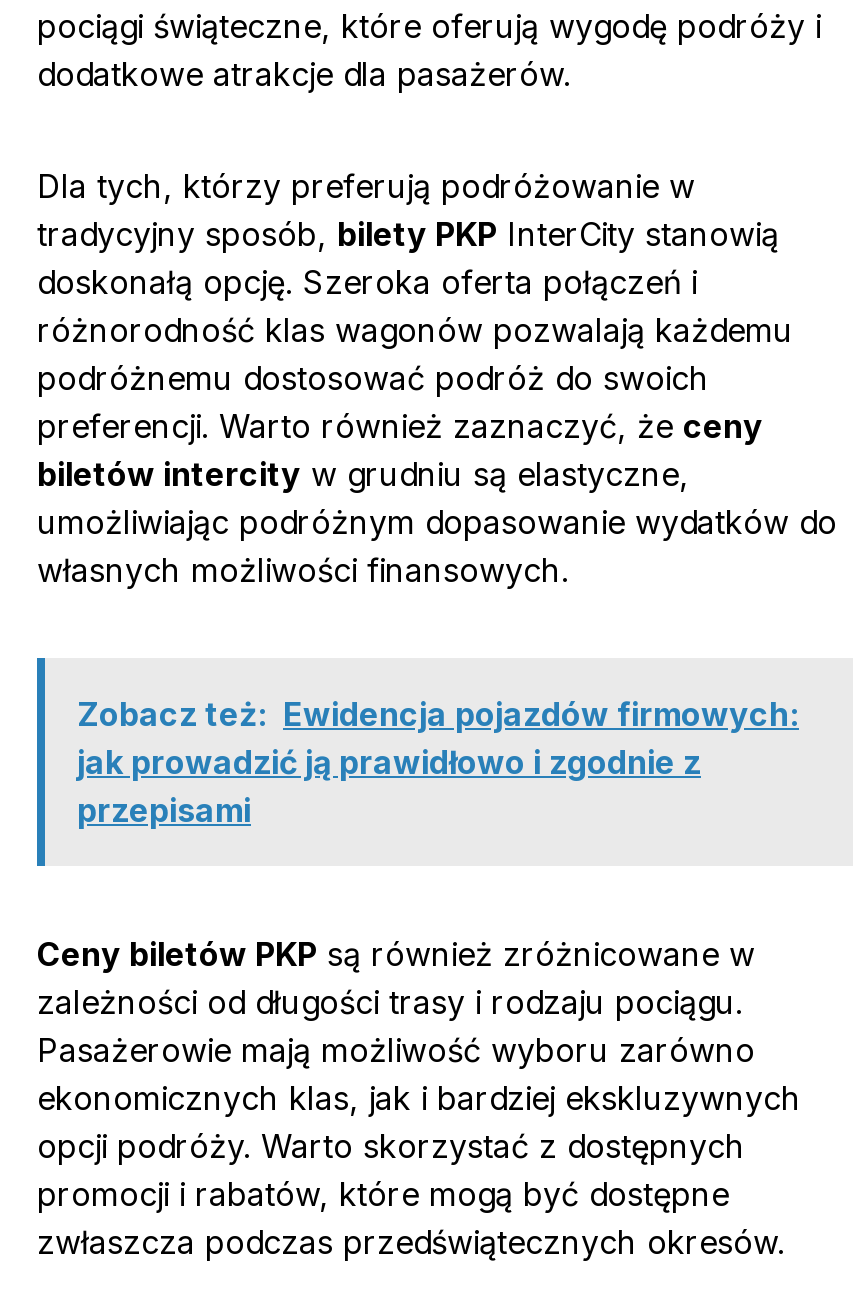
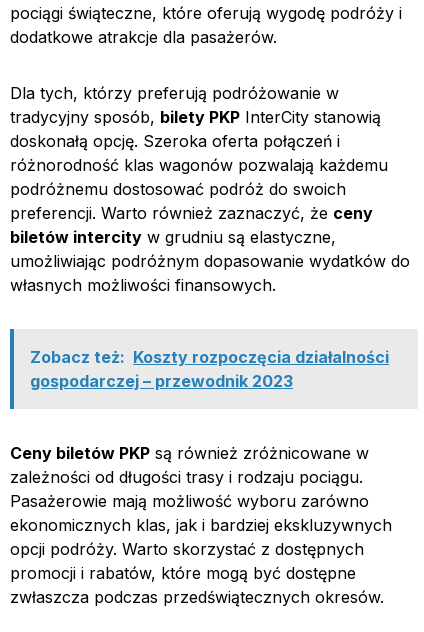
[77,694,799,830] Zobacz też: Ewidencja pojazdów firmowych: | jak prowadzić ją prawidłowo i zgodnie z | przepisami -> [30,347,389,391] Zobacz też: Koszty rozpoczęcia działalności | gospodarczej – przewodnik 2023

